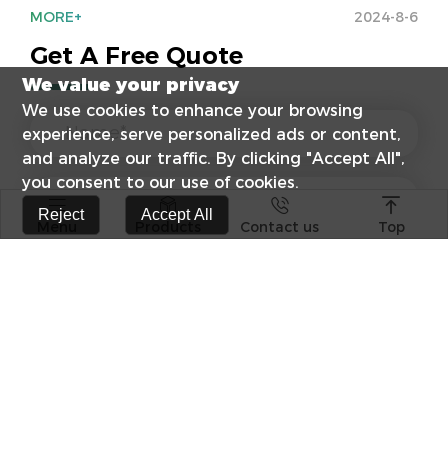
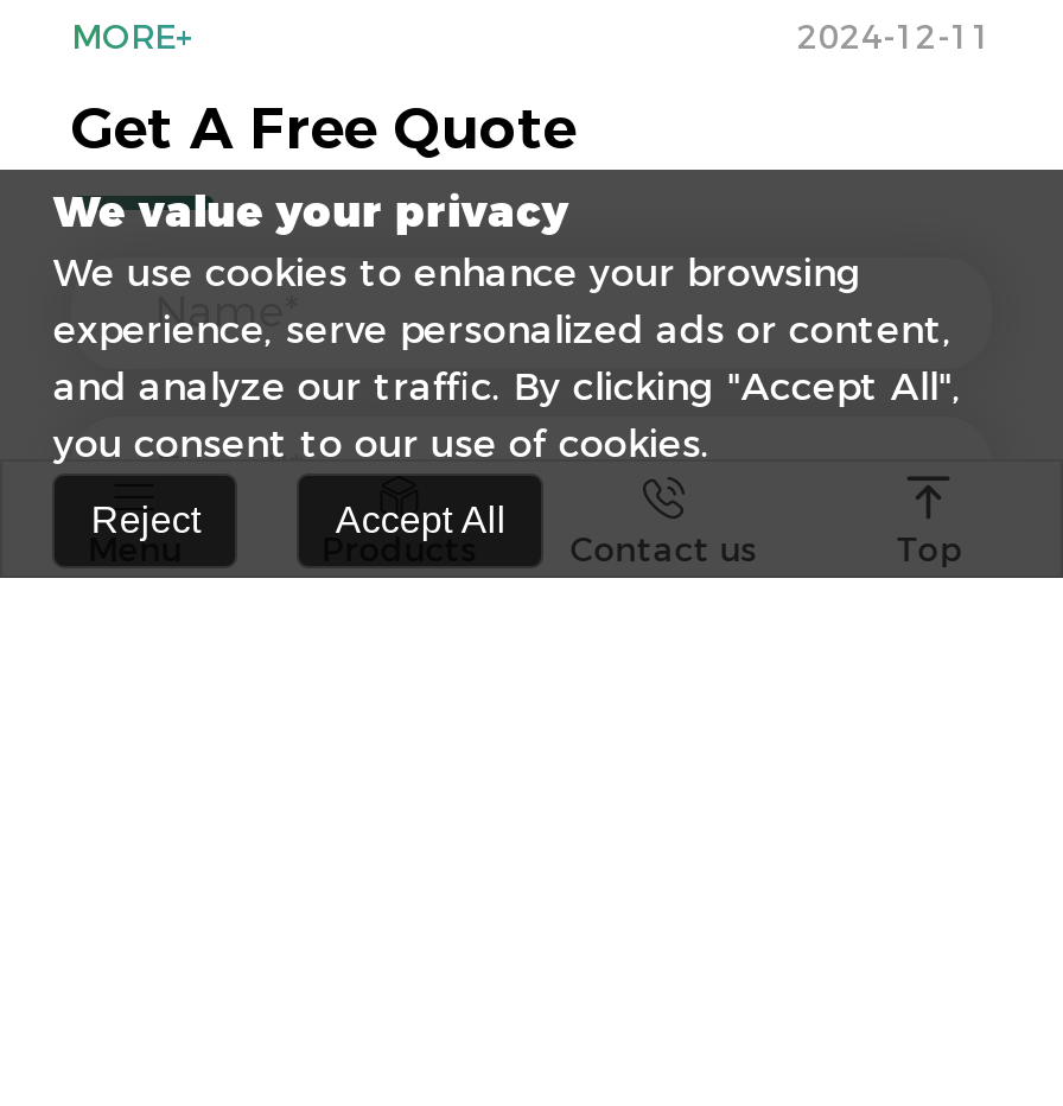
[354,8,418,26] 2024-8-6 -> [797,16,992,58] 2024-12-11

